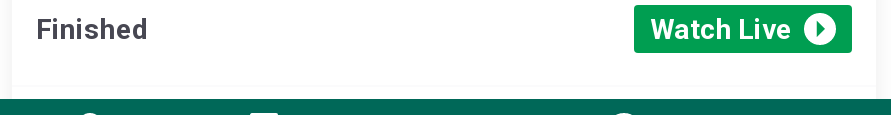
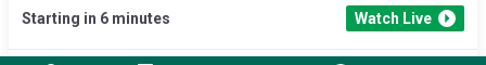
[36,13,150,45] Finished -> [22,10,170,27] Starting in 6 minutes

